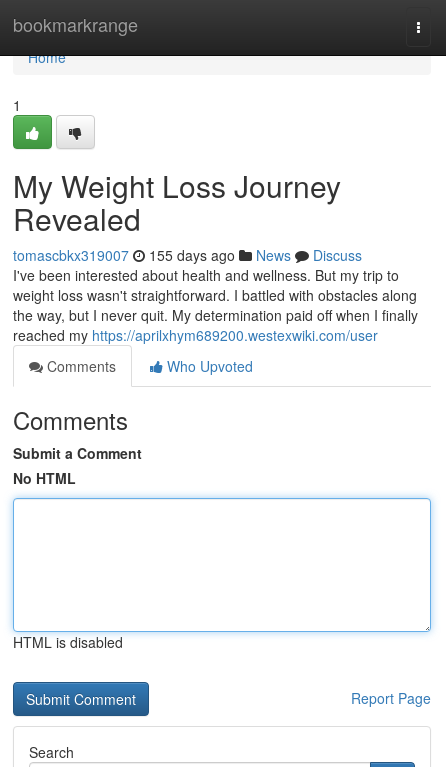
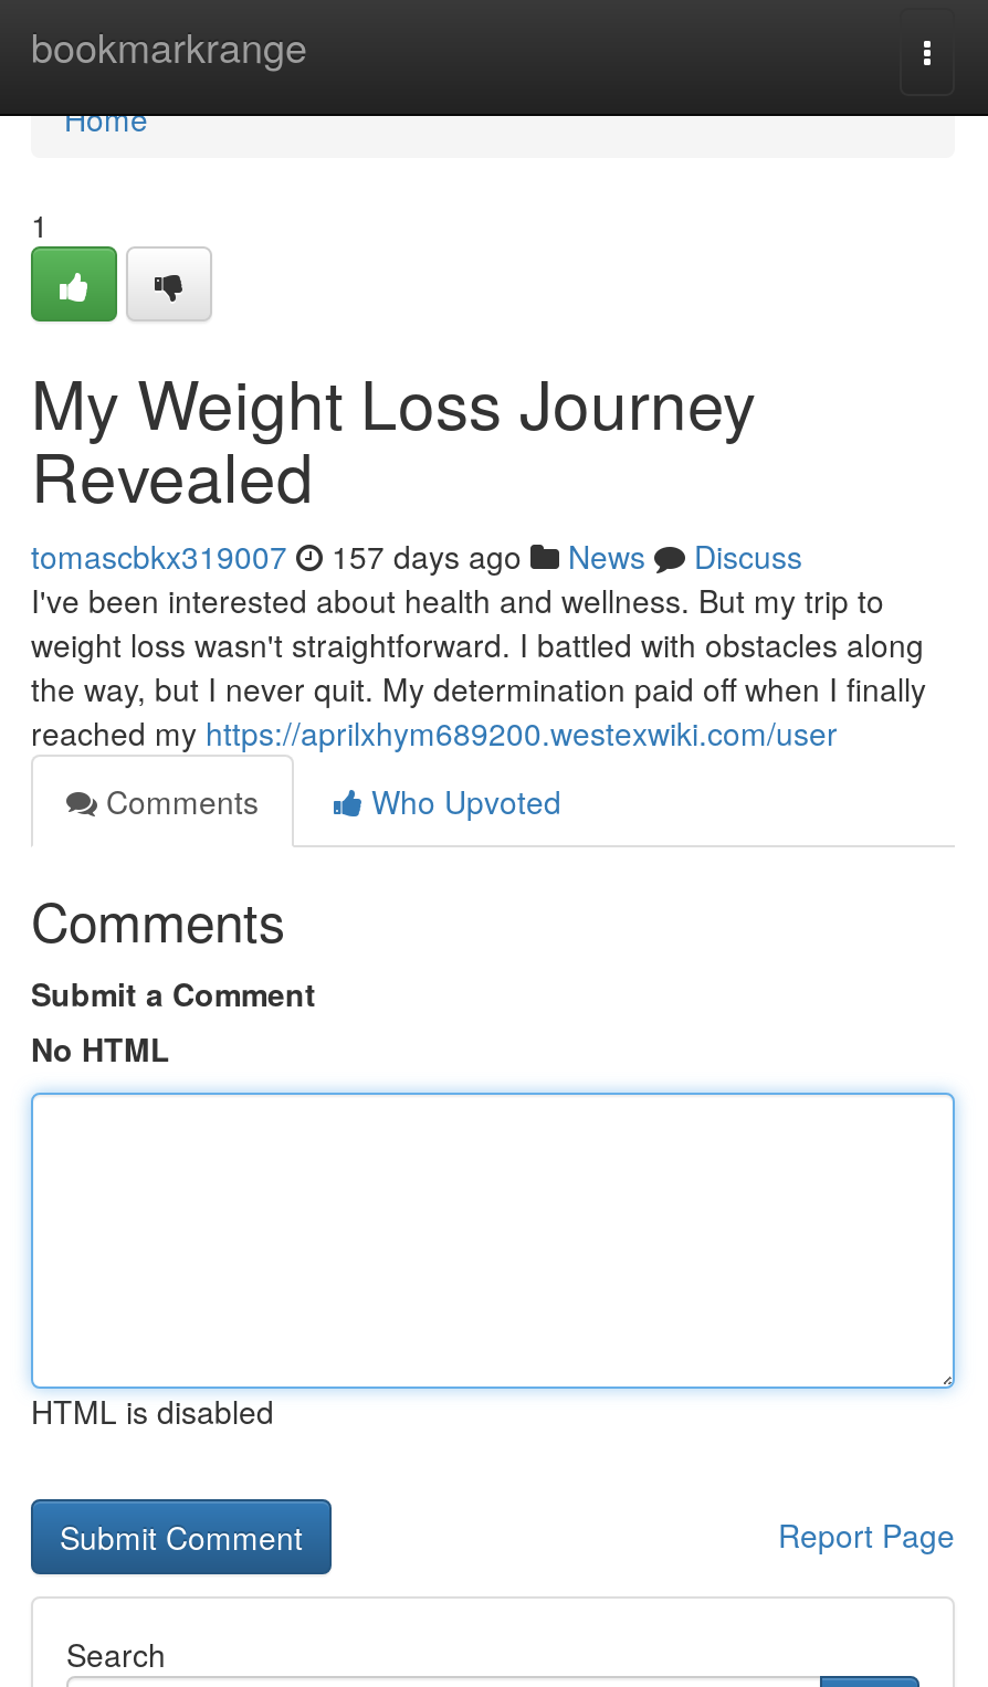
[13,245,362,265] tomascbkx319007 155 days ago News Discuss -> [31,534,802,578] tomascbkx319007 157 days ago News Discuss

